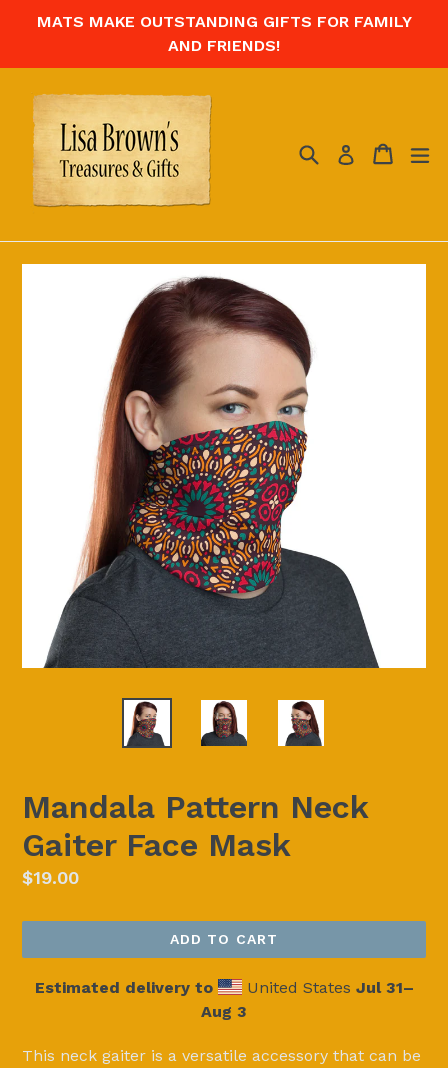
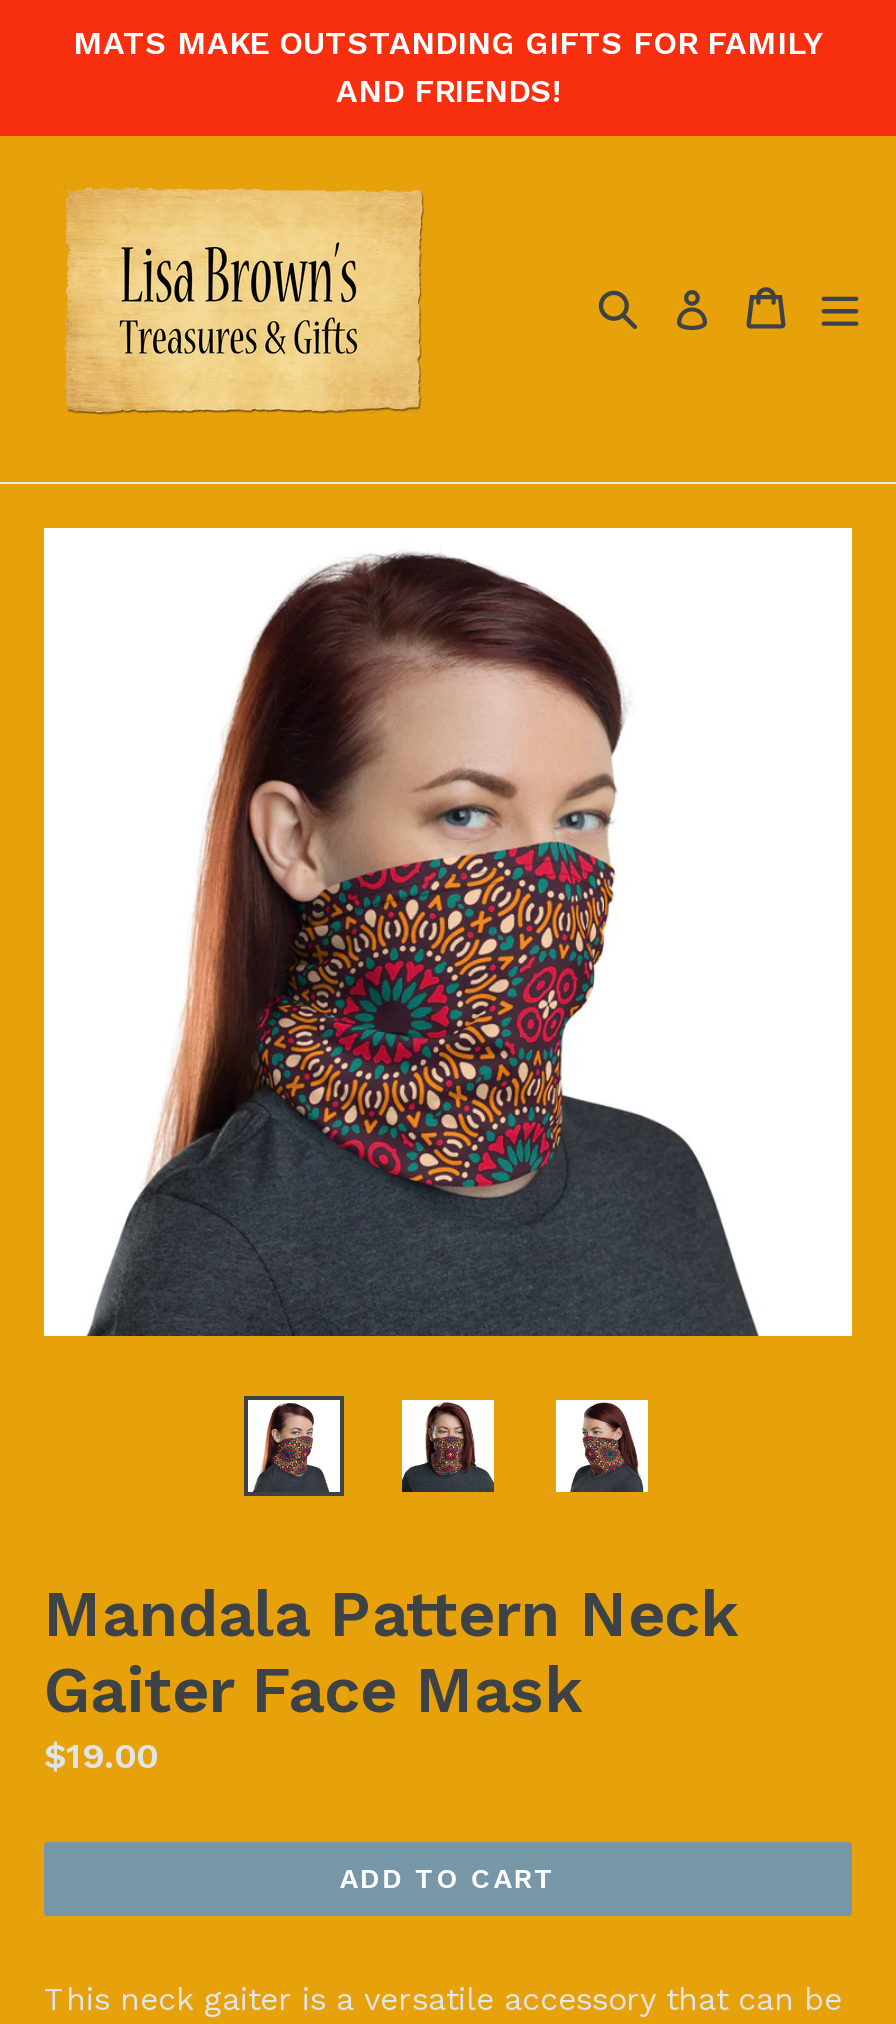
[34,978,413,1021] Estimated delivery to | United States Jul 31– | Aug 3 -> none

